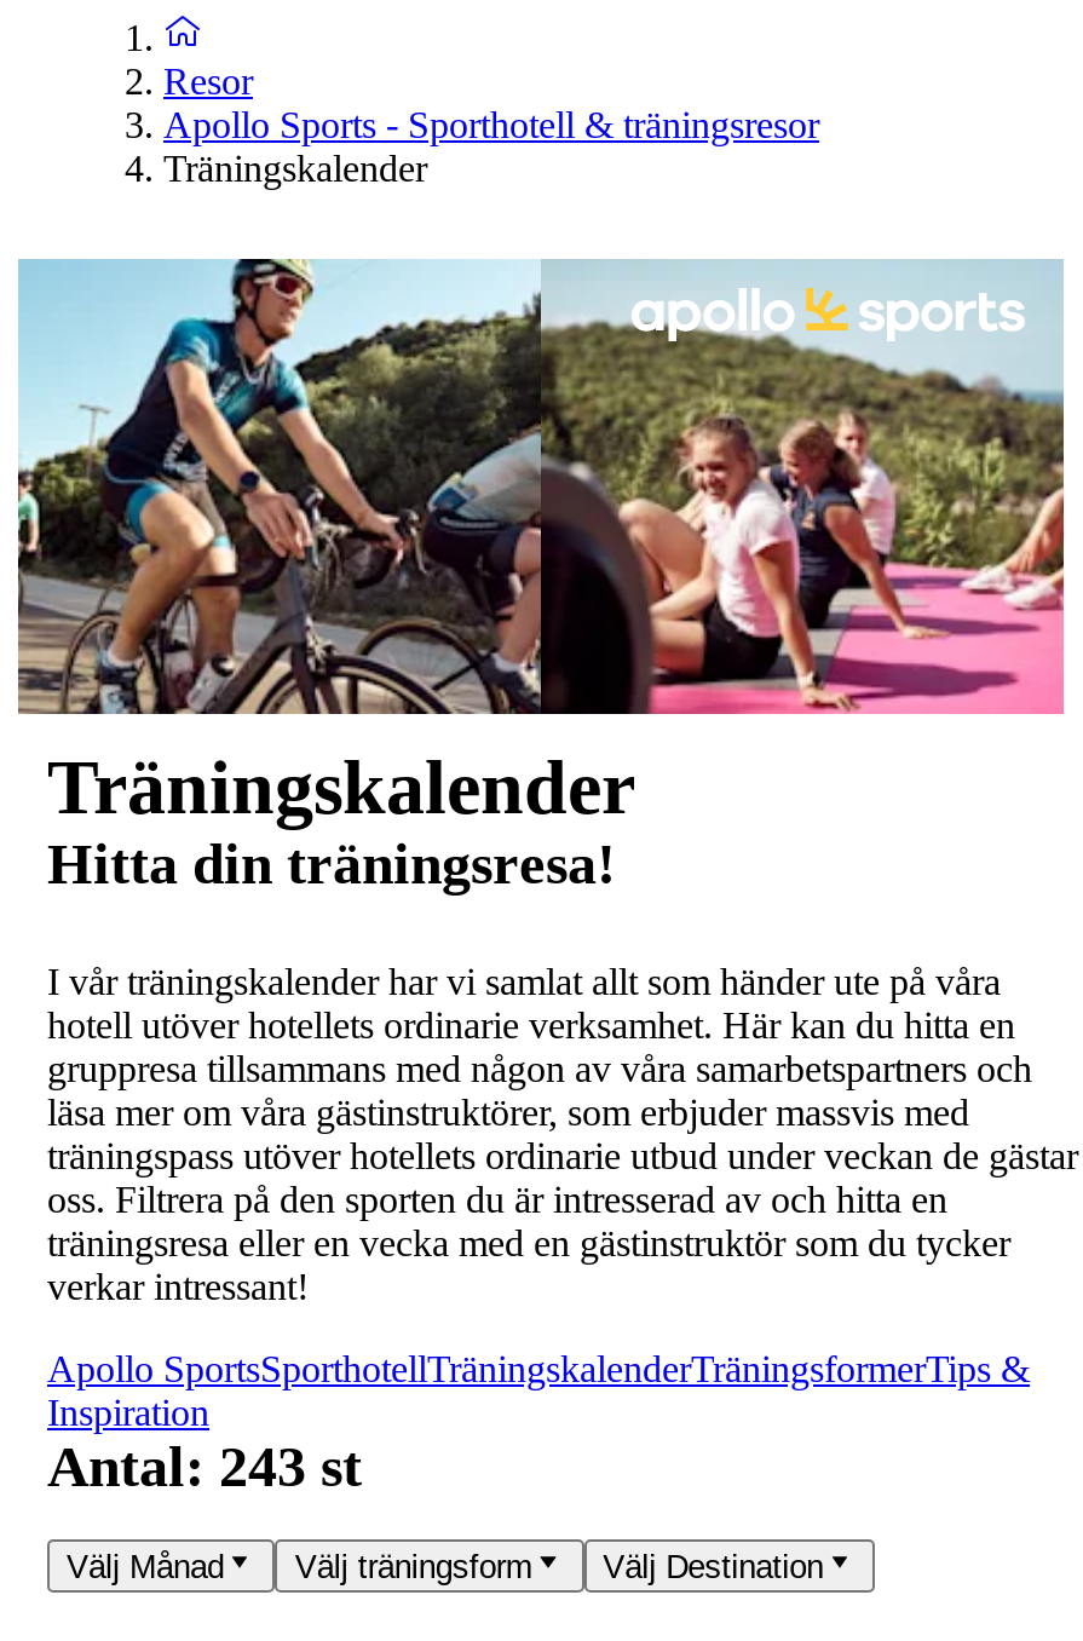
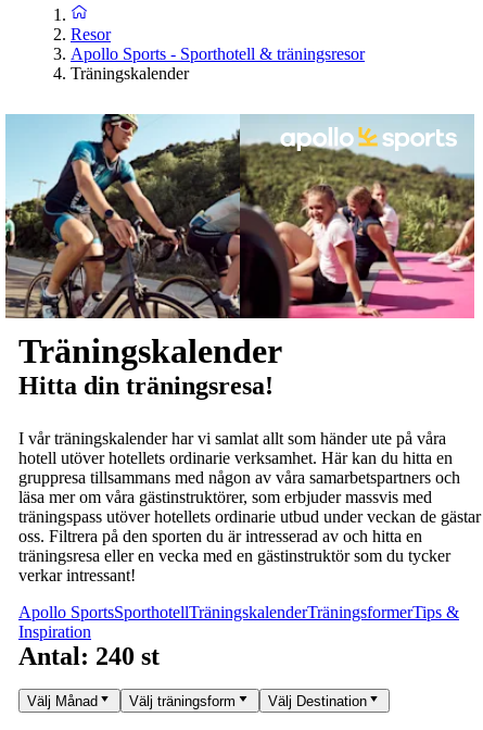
[47,1435,362,1498] Antal: 243 st -> [18,642,160,670] Antal: 240 st

